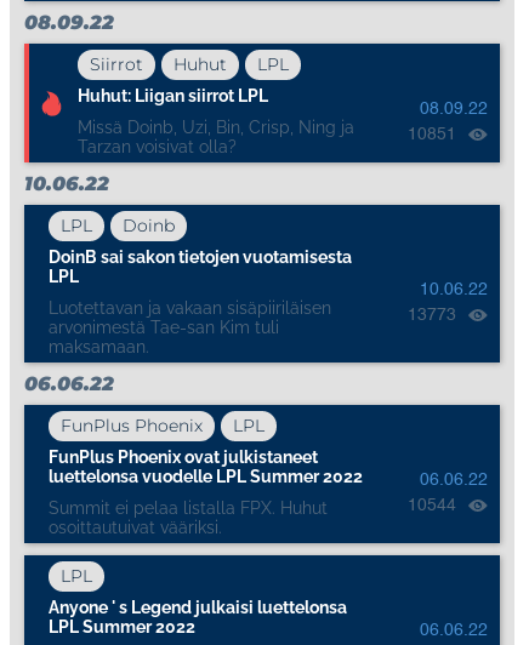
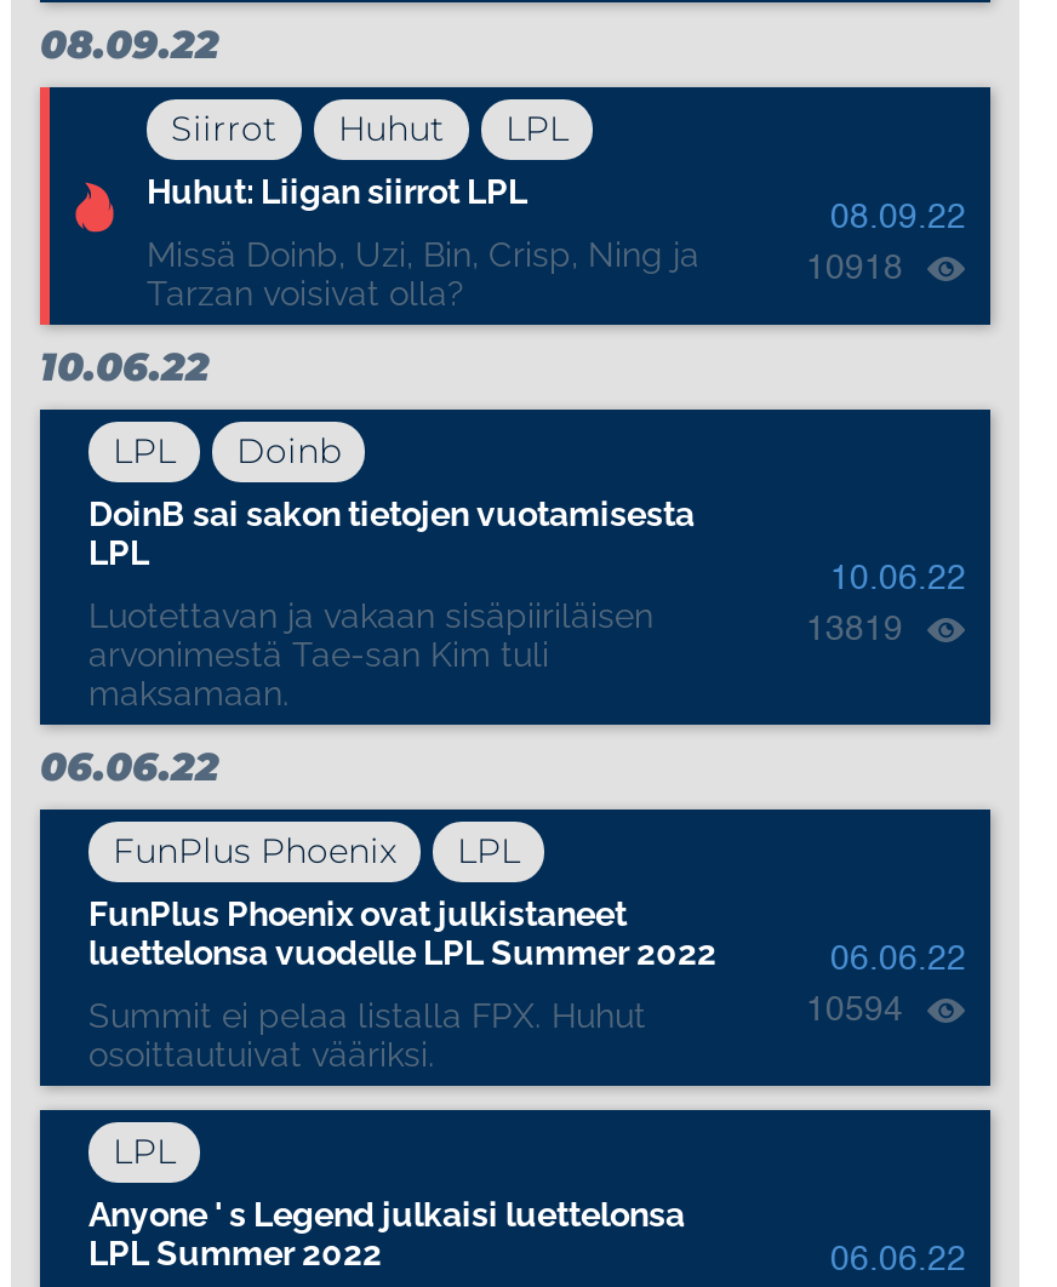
[408,125,456,142] 10851 -> [806,251,903,285] 10918
[408,306,456,323] 13773 -> [806,612,903,646] 13819
[408,496,456,513] 10544 -> [806,993,903,1026] 10594

